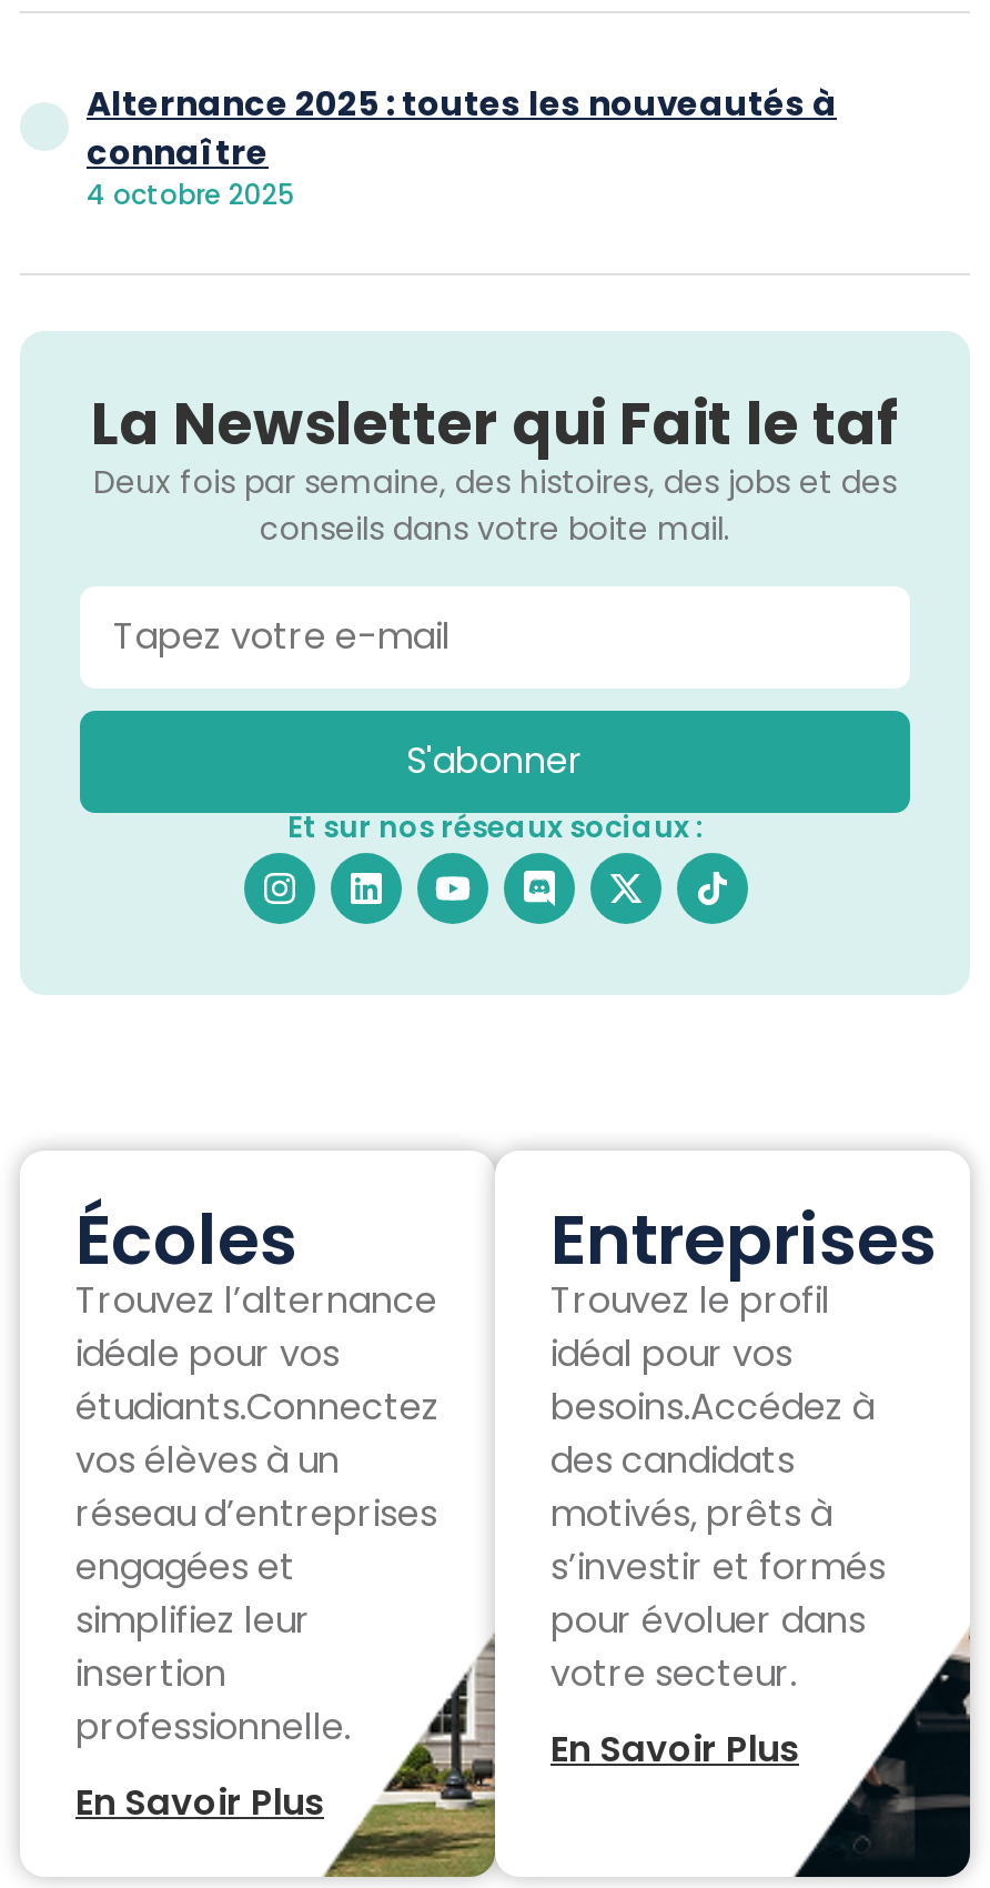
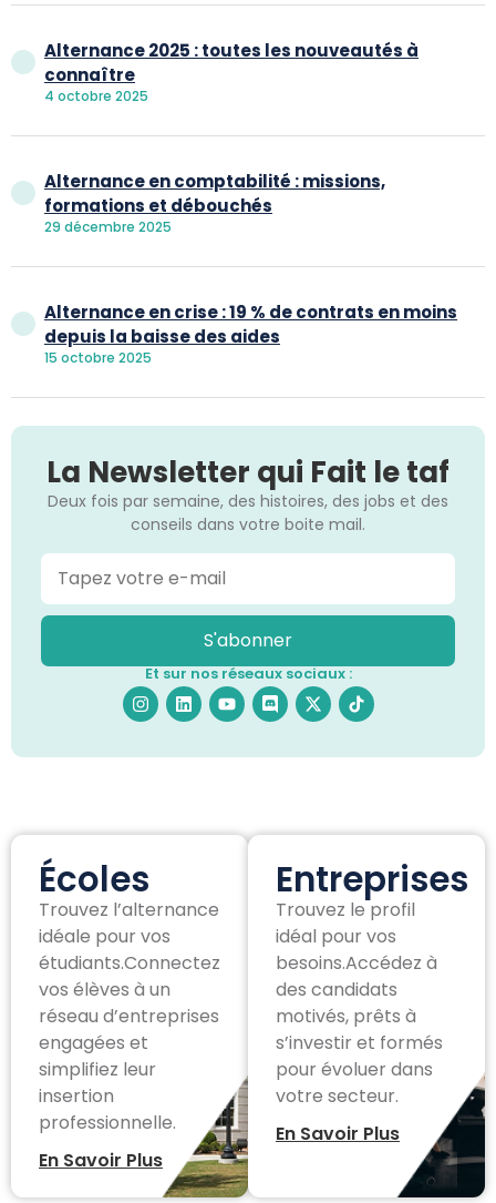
none -> [44,170,385,236] Alternance en comptabilité : missions, | formations et débouchés | 29 décembre 2025
none -> [44,301,457,367] Alternance en crise : 19 % de contrats en moins | depuis la baisse des aides | 15 octobre 2025

